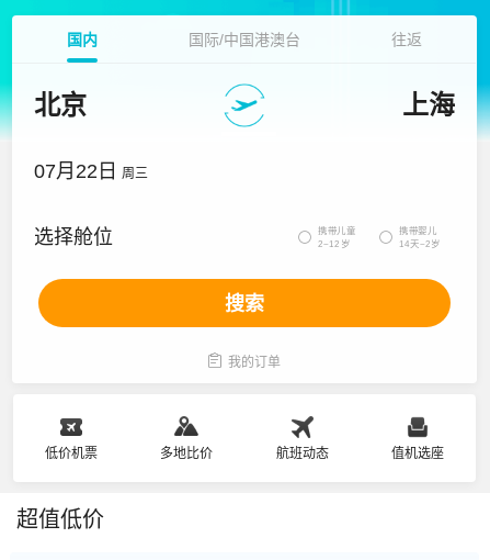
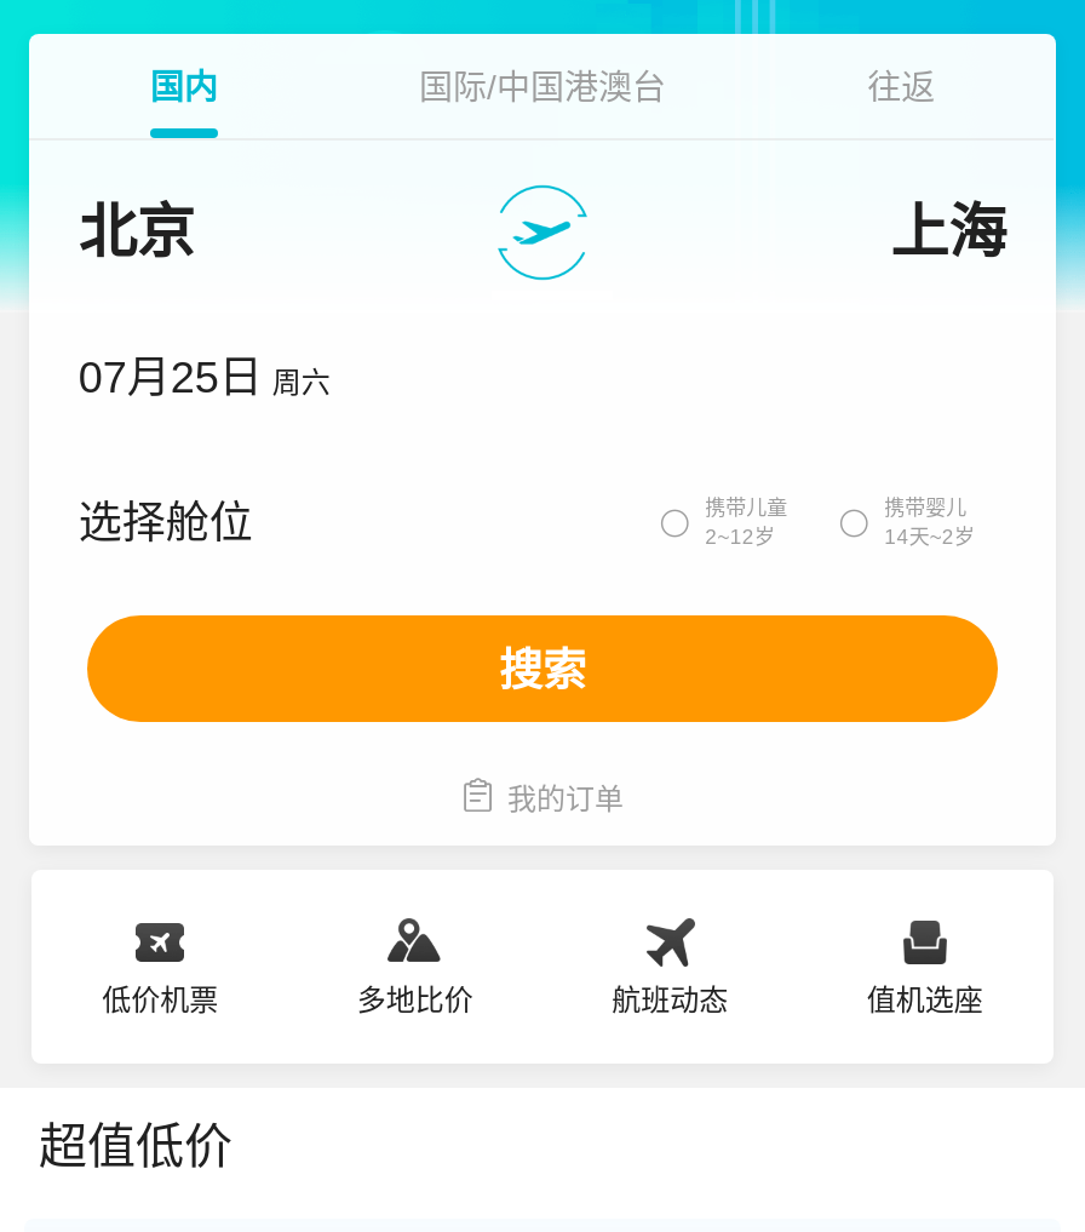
[34,160,148,182] 07月22日 周三 -> [78,354,330,402] 07月25日 周六

